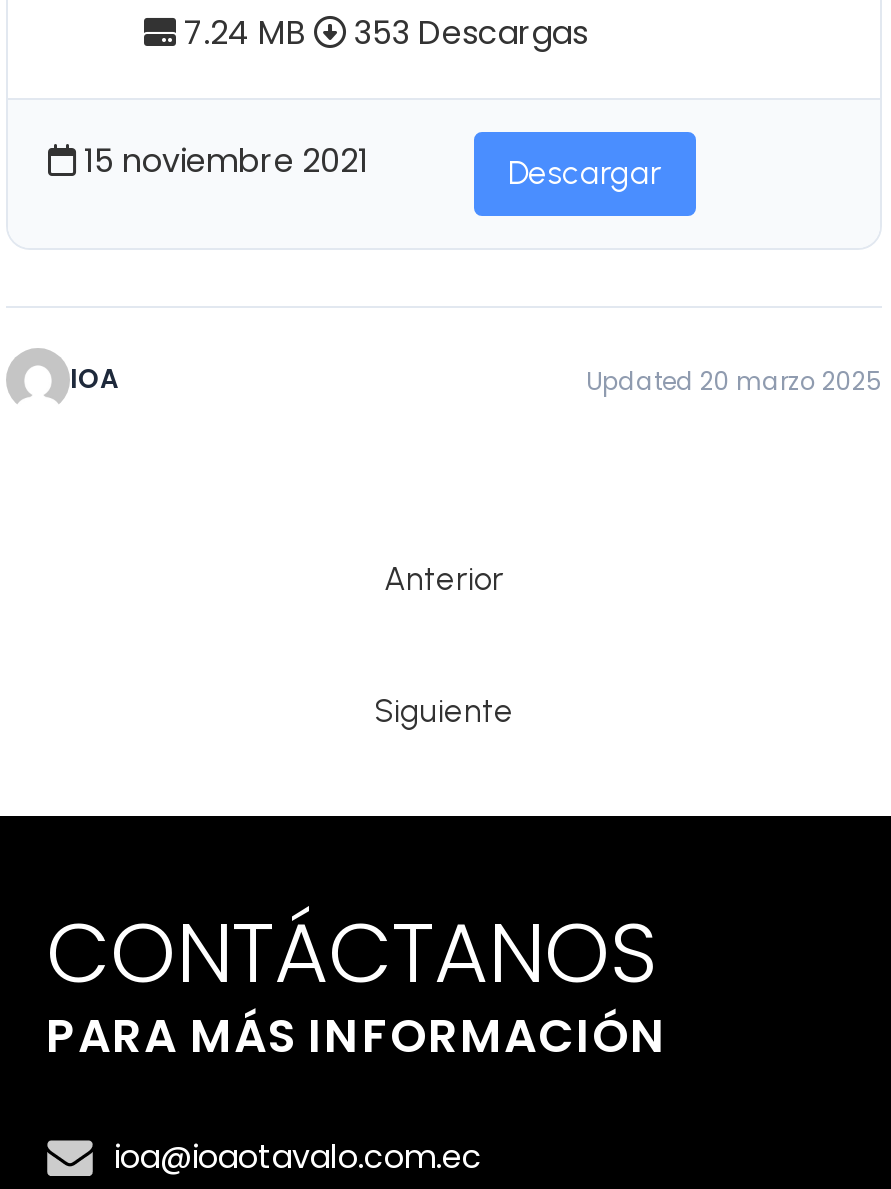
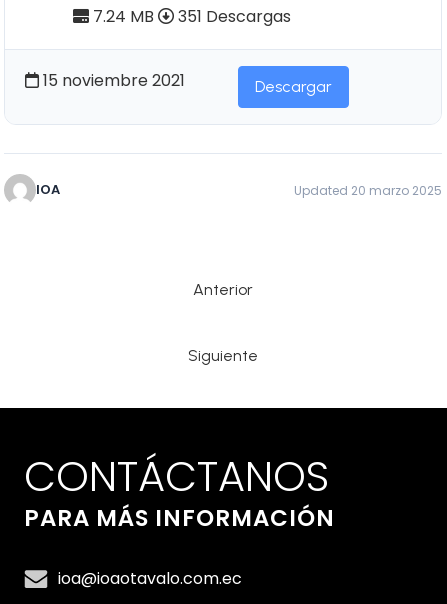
[346,10,588,56] 353 Descargas -> [174,5,291,28] 351 Descargas

